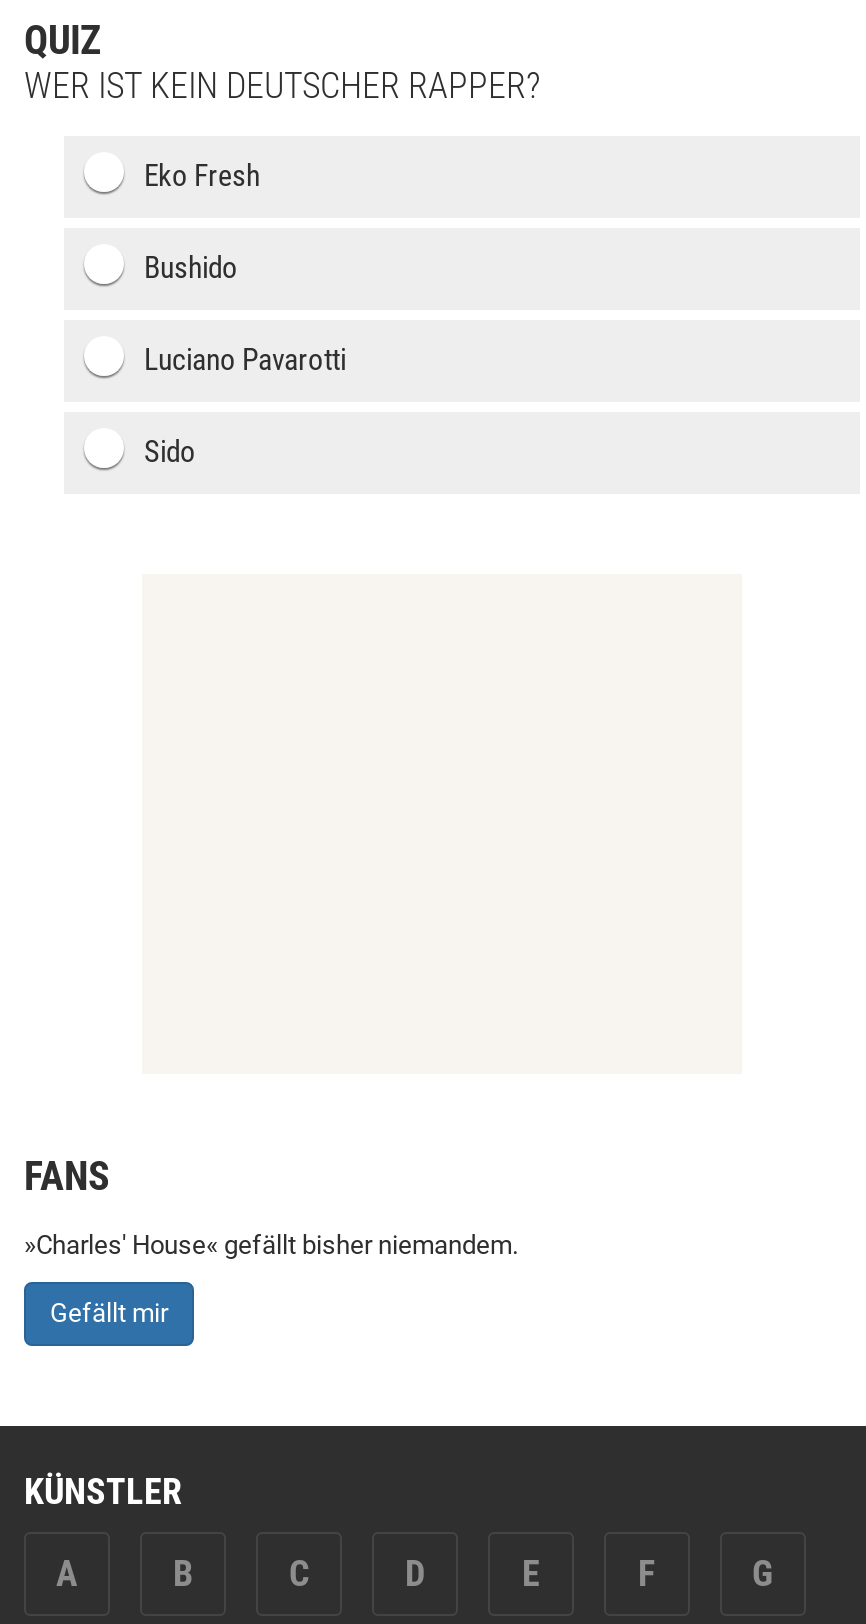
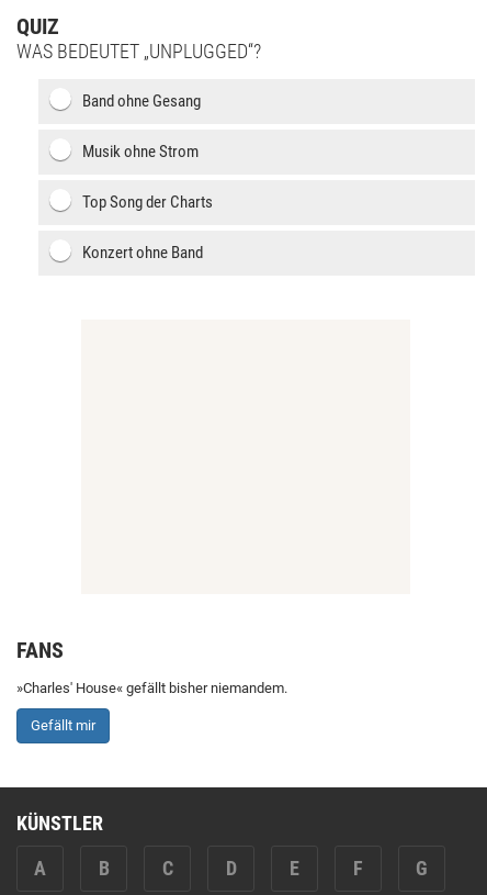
[24,64,540,106] WER IST KEIN DEUTSCHER RAPPER? -> [16,40,261,63] WAS BEDEUTET „UNPLUGGED“?
[144,158,260,194] Eko Fresh -> [82,91,201,111] Band ohne Gesang
[144,250,238,286] Bushido -> [82,142,199,161] Musik ohne Strom
[144,342,346,378] Luciano Pavarotti -> [82,192,213,212] Top Song der Charts
[144,434,196,470] Sido -> [82,243,203,262] Konzert ohne Band

